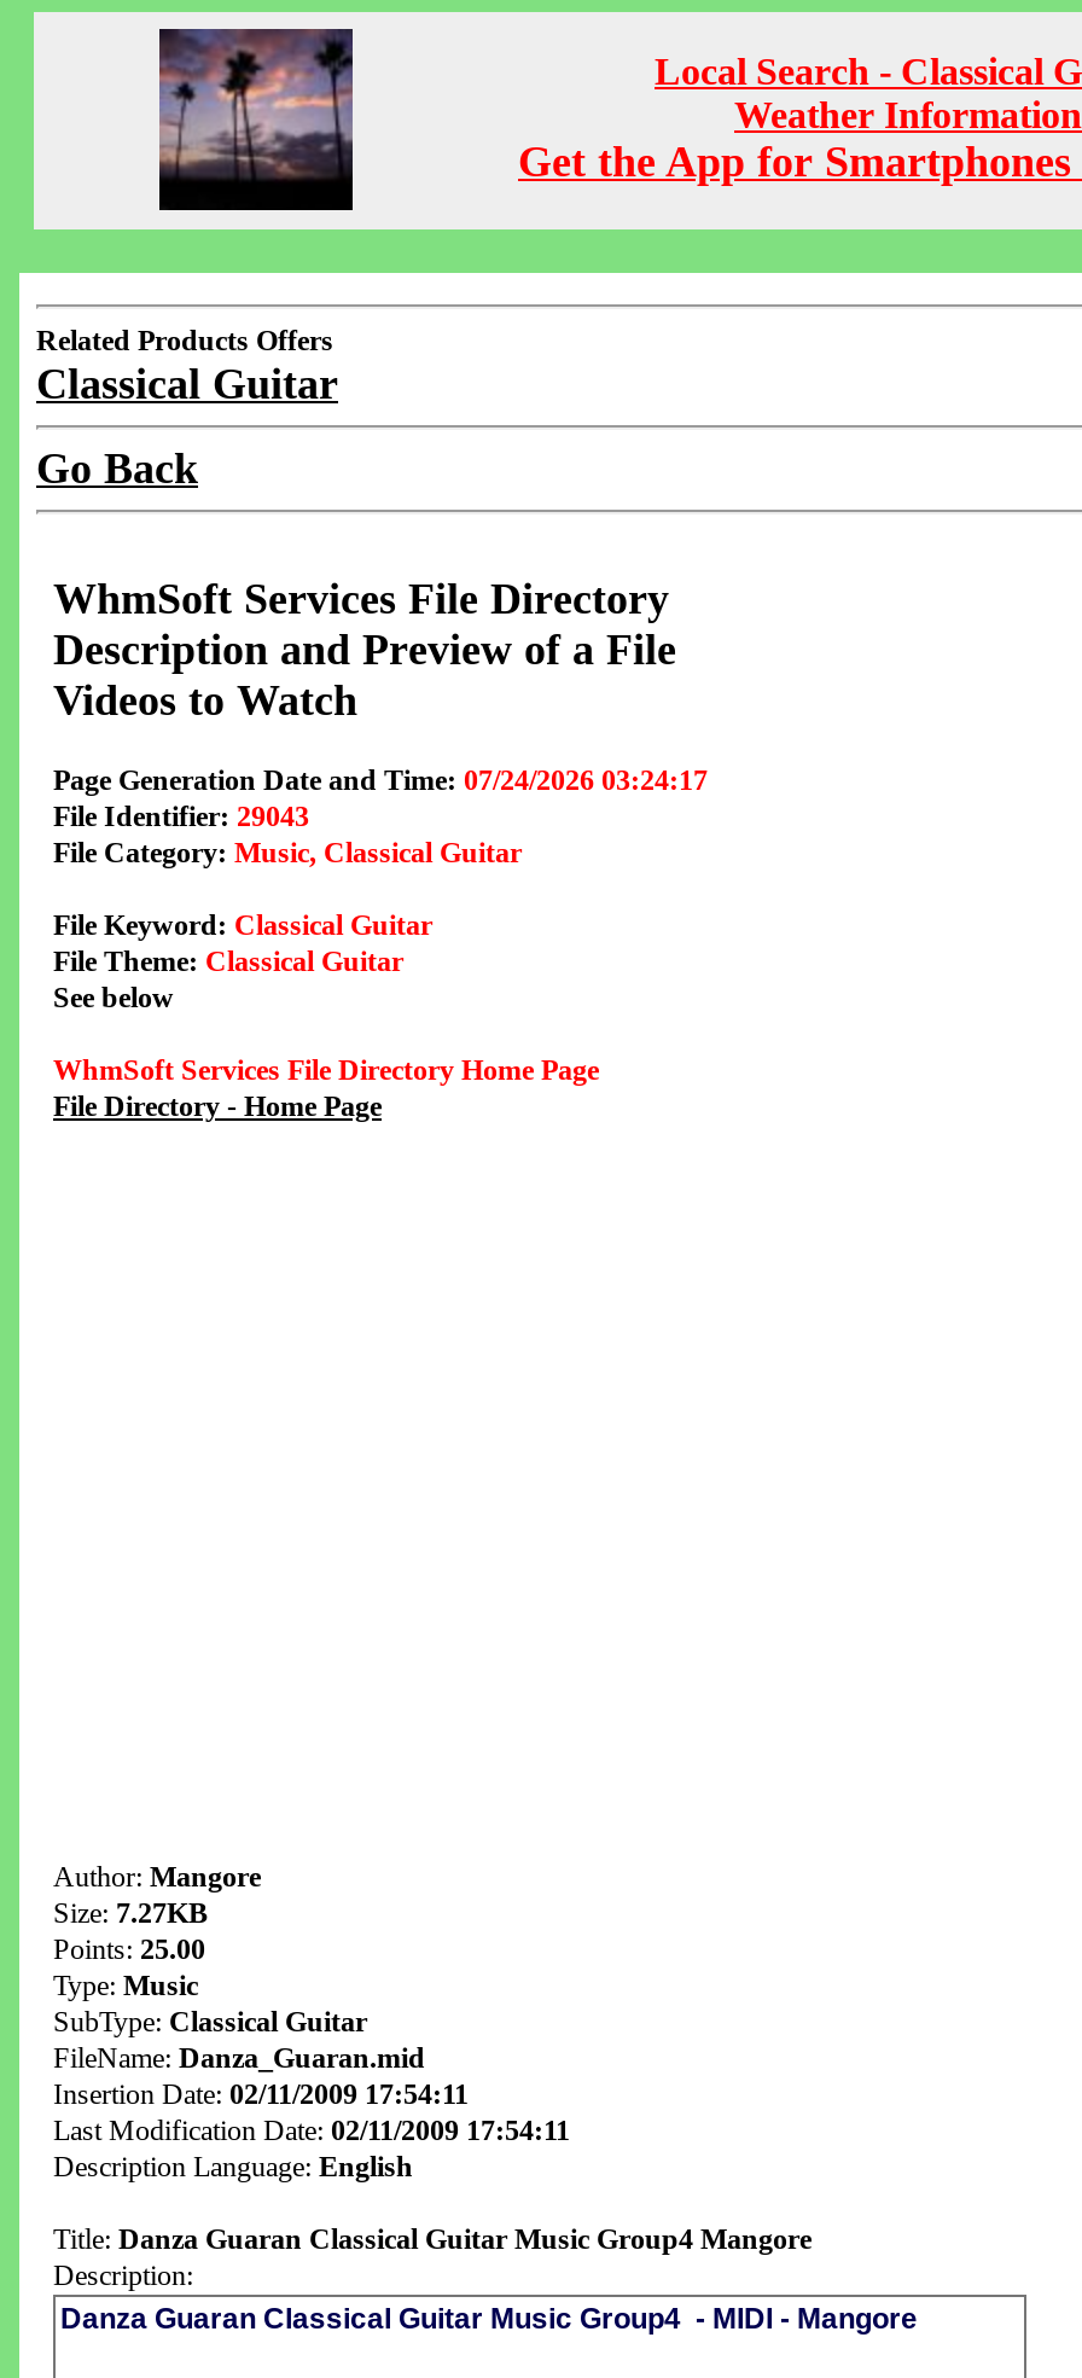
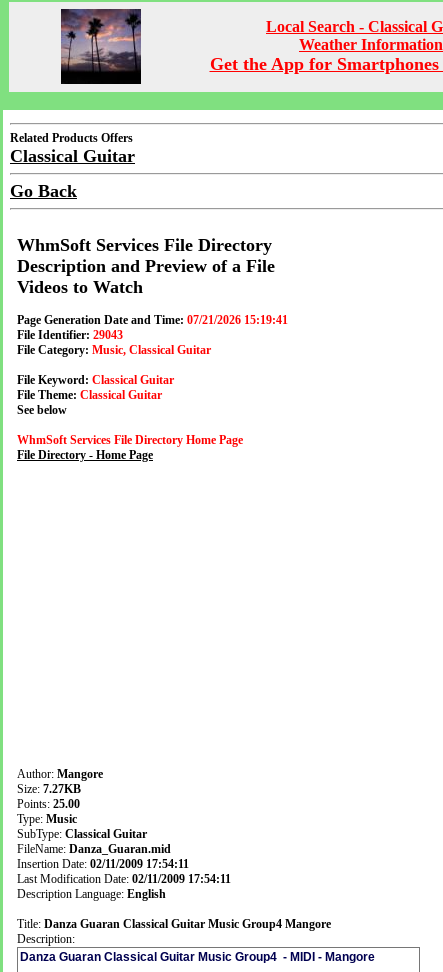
[53,763,708,797] Page Generation Date and Time: 07/24/2026 03:24:17 -> [17,313,288,327] Page Generation Date and Time: 07/21/2026 15:19:41

